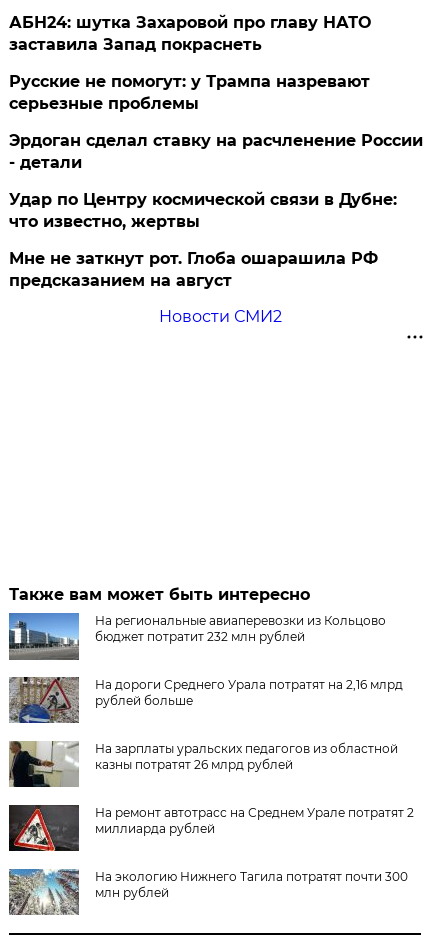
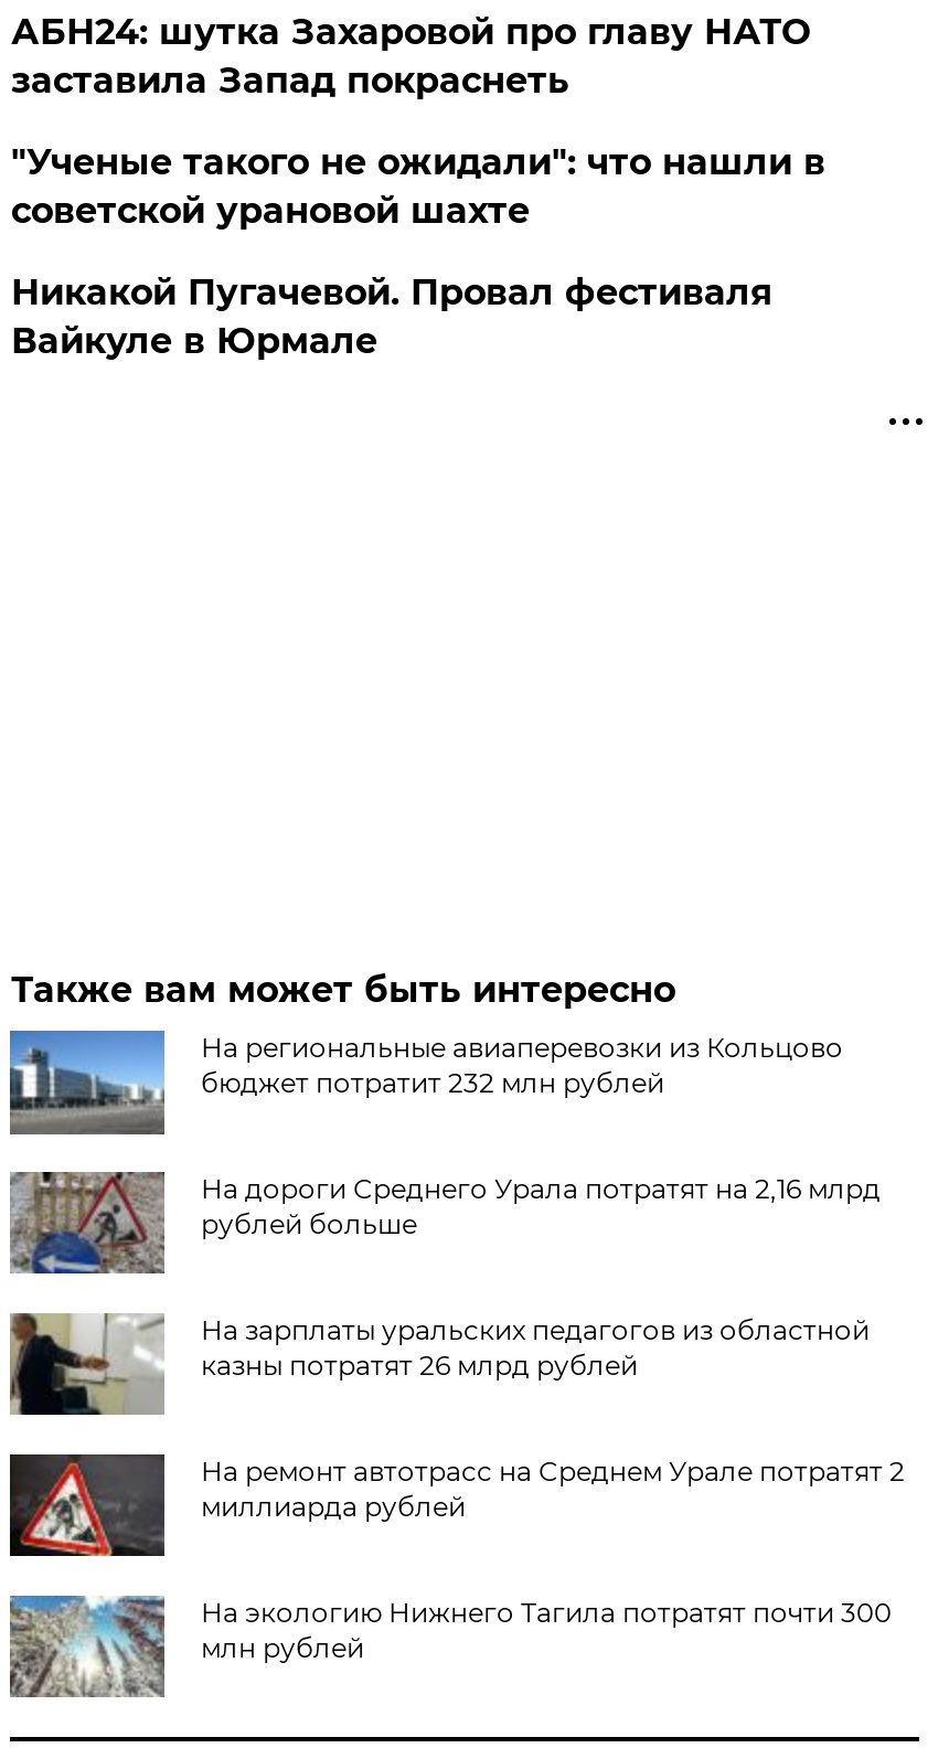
[9,72,423,326] Русские не помогут: у Трампа назревают | серьезные проблемы | Эрдоган сделал ставку на расчленение России | - детали | Удар по Центру космической связи в Дубне: | что известно, жертвы | Мне не заткнут рот. Глоба ошарашила РФ | предсказанием на август | Новости СМИ2 -> [11,141,825,362] "Ученые такого не ожидали": что нашли в | советской урановой шахте | Никакой Пугачевой. Провал фестиваля | Вайкуле в Юрмале

